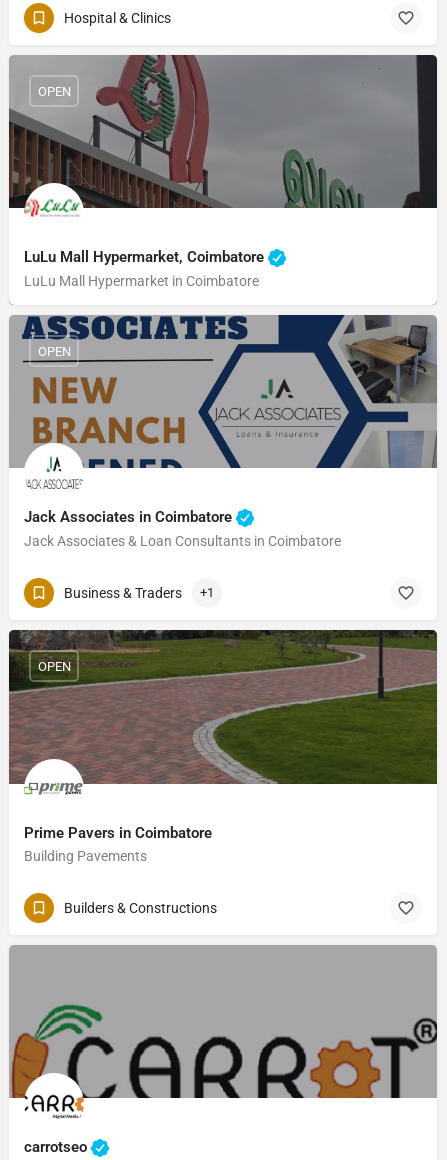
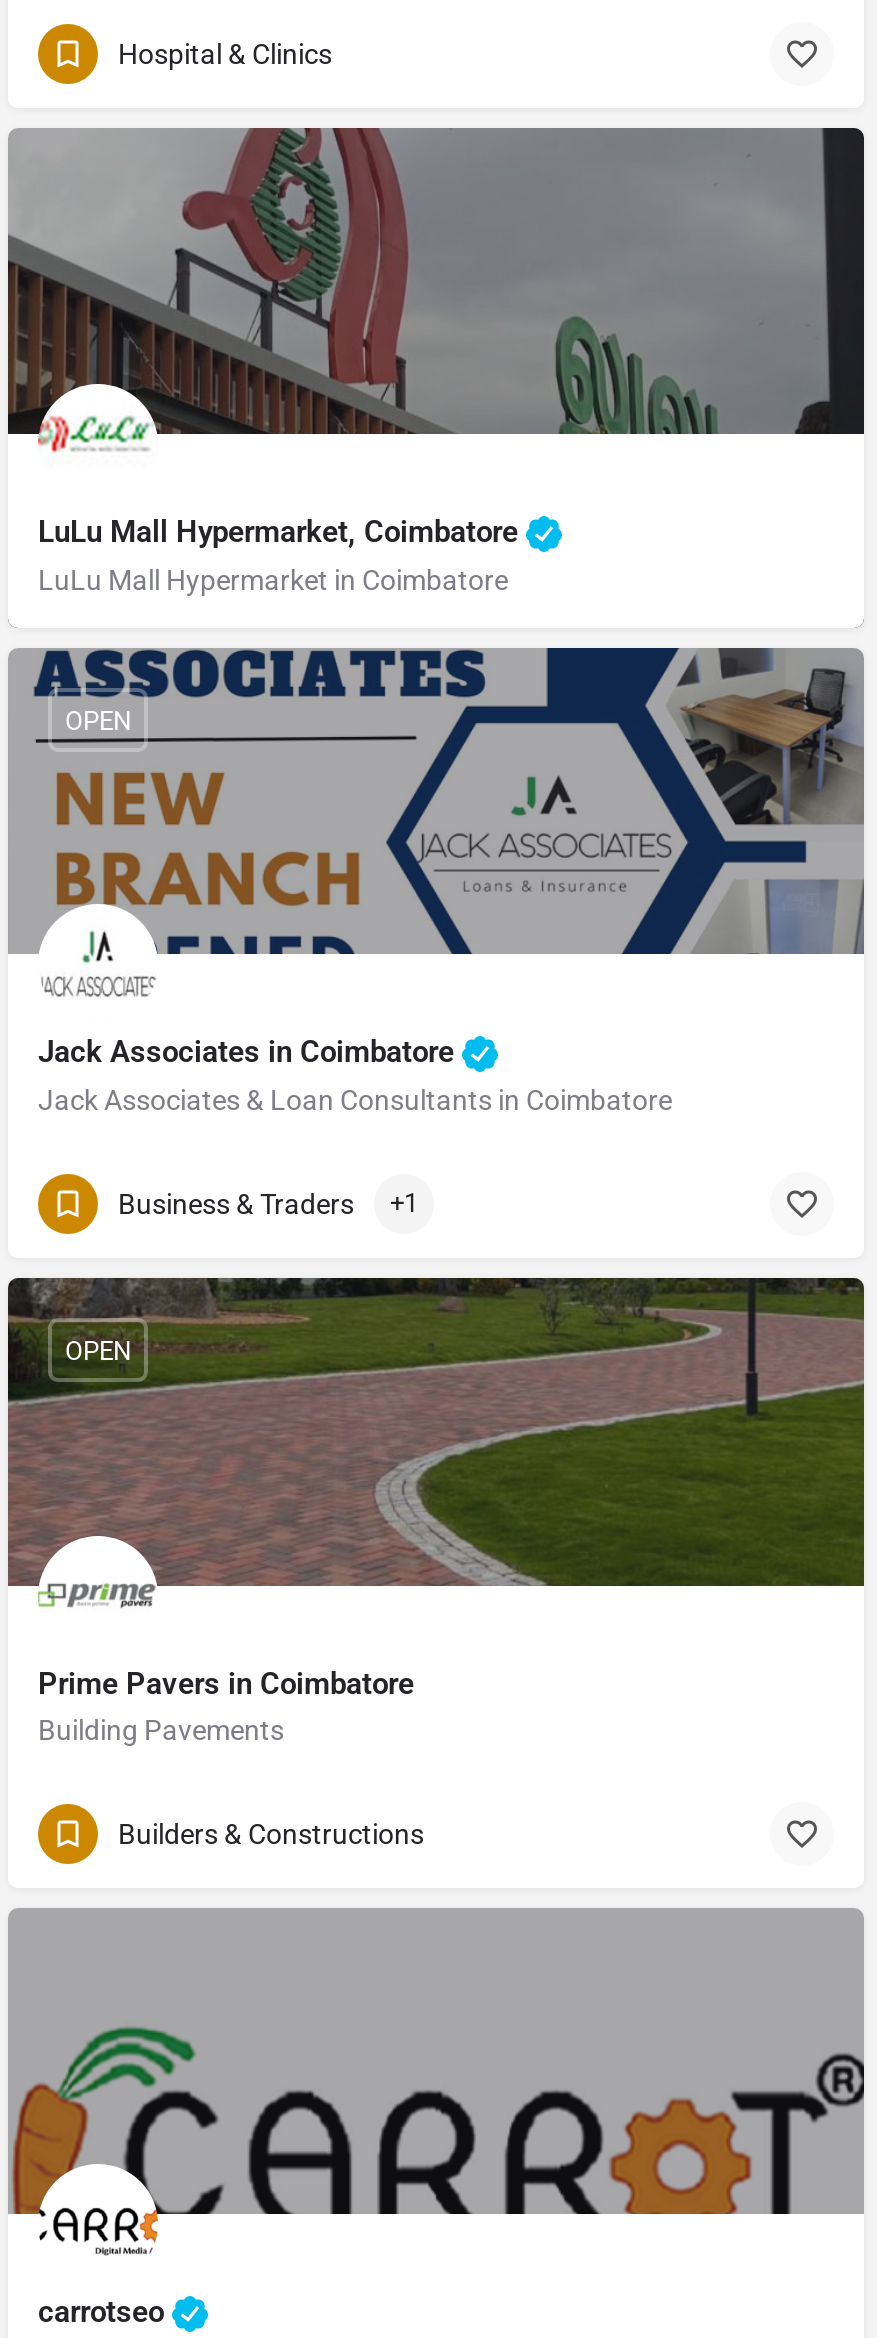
[37,83,70,98] OPEN -> none

